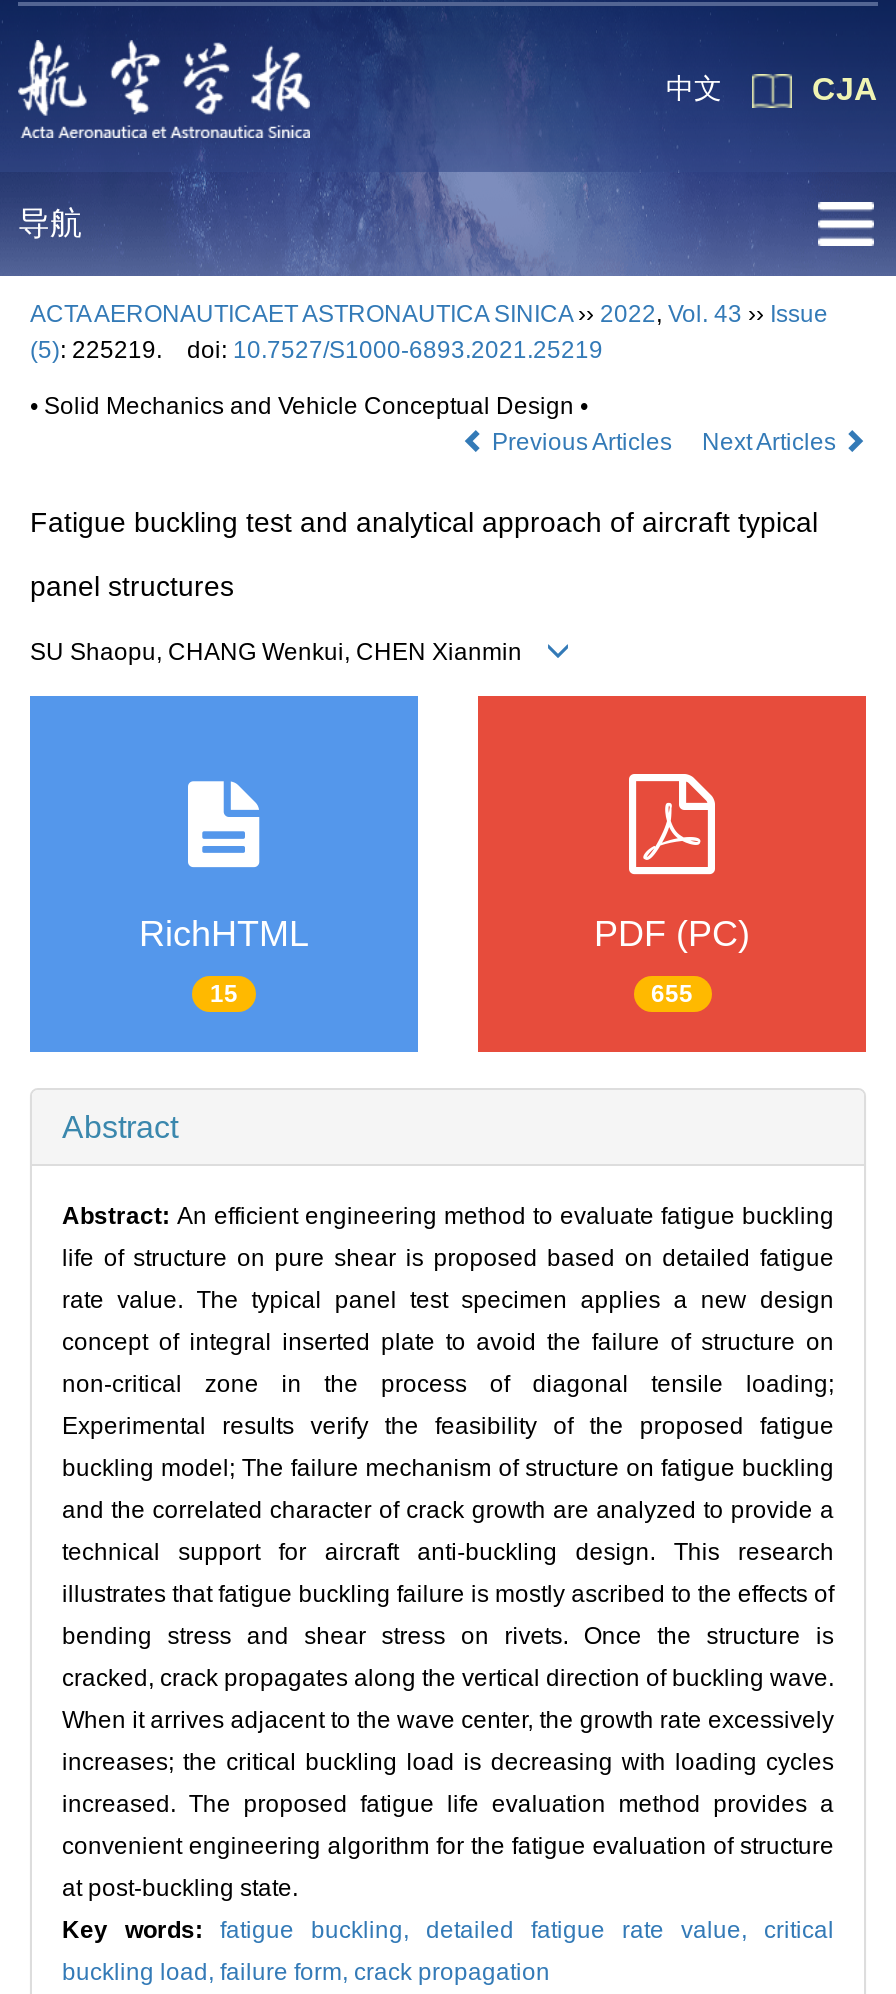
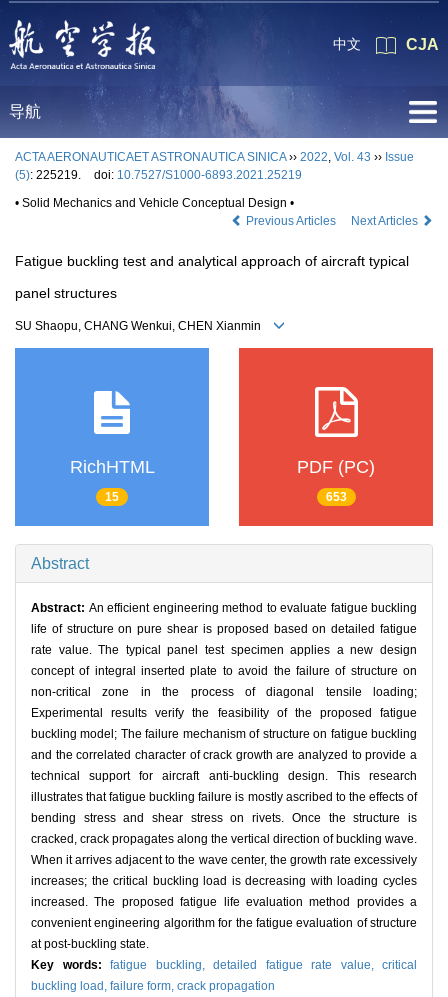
[651,979,693,1007] 655 -> [325,490,346,504] 653

